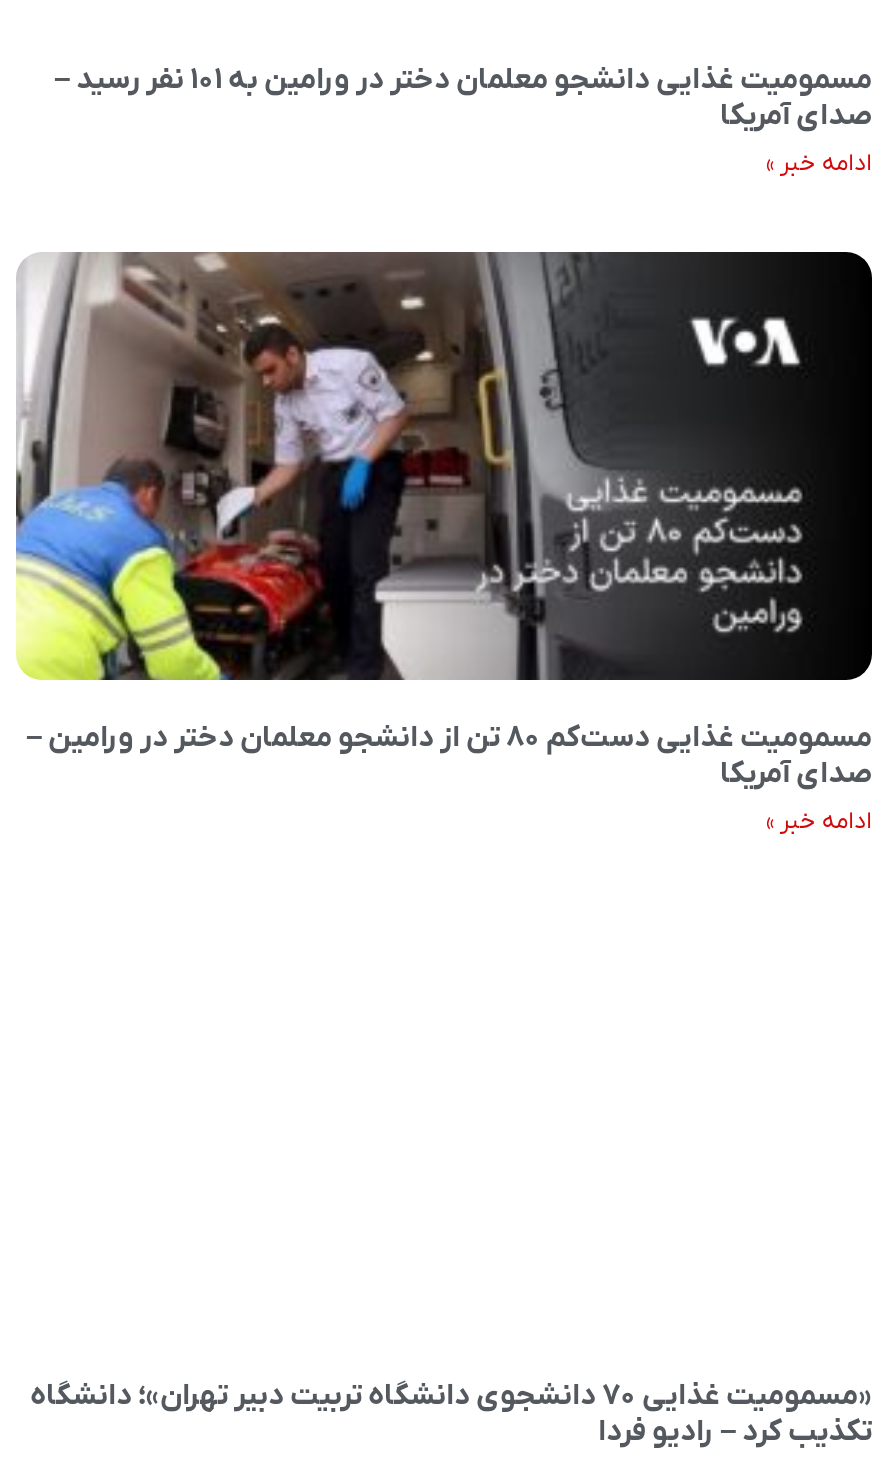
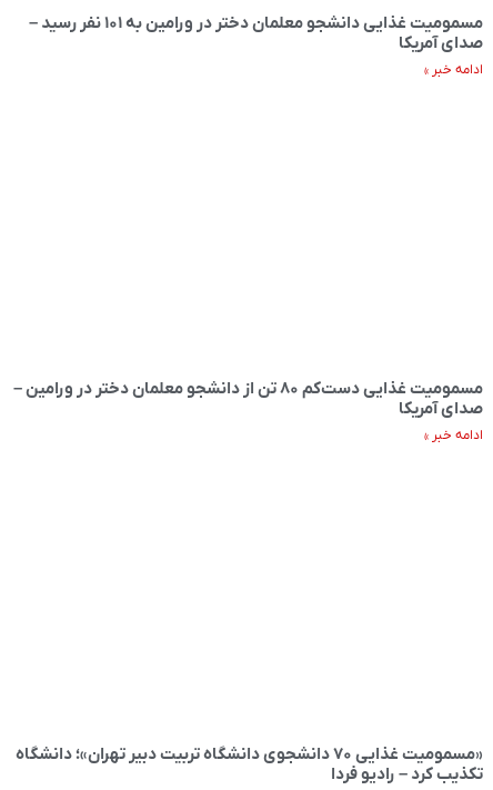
[14,250,874,682] [image] -> none

